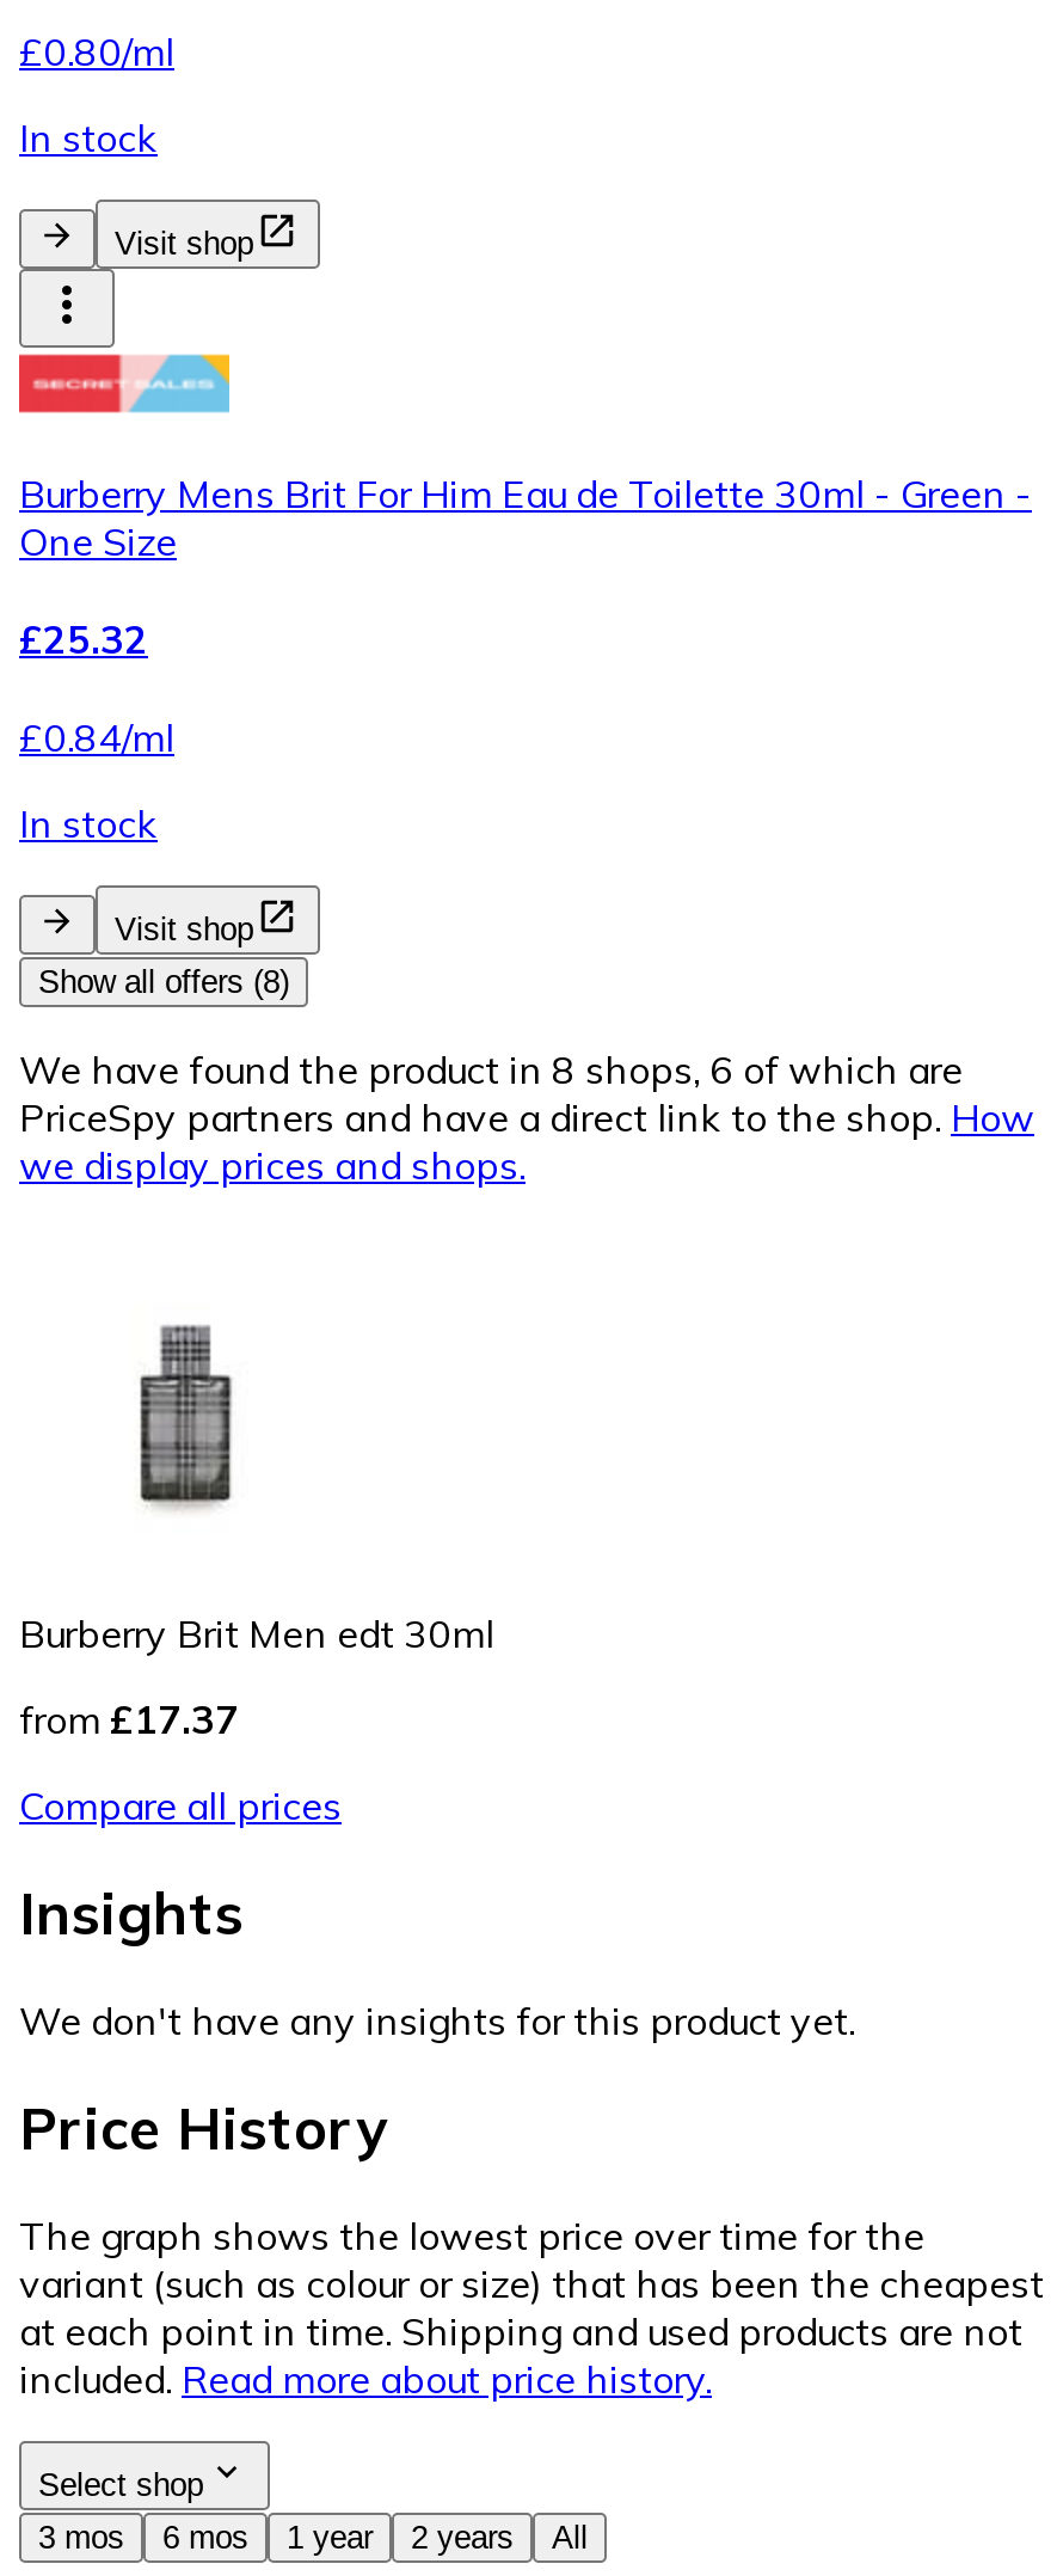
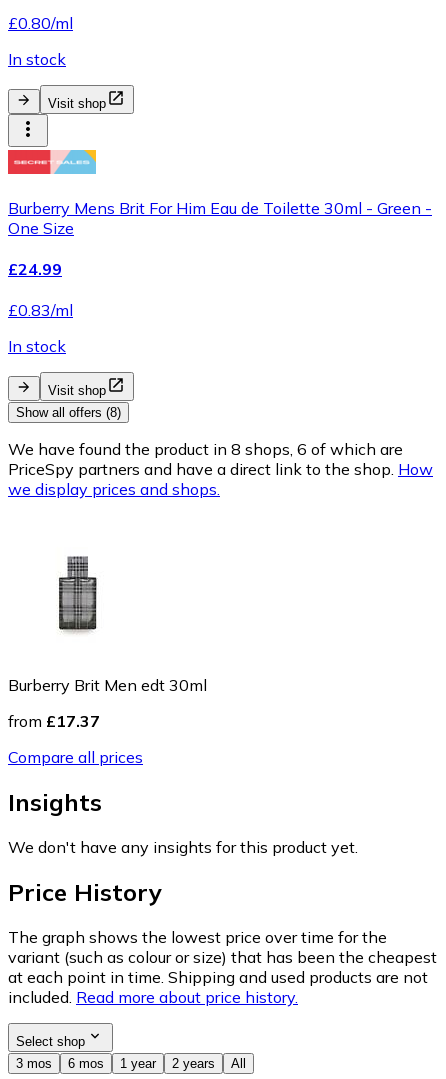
[19,615,148,663] £25.32 -> [8,259,62,279] £24.99
[19,714,174,761] £0.84/ml -> [8,300,73,320] £0.83/ml

